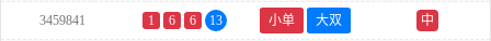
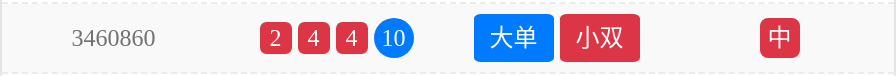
[39,13,85,28] 3459841 -> [72,24,156,52] 3460860
[148,13,154,28] 1 -> [270,24,282,52] 2
[169,13,175,28] 6 -> [308,24,320,52] 4
[189,13,196,28] 6 -> [346,24,358,52] 4
[209,13,222,28] 13 -> [382,24,406,52] 10
[268,13,295,28] 小单 -> [490,24,538,52] 大单
[315,13,342,28] 大双 -> [576,24,624,52] 小双

